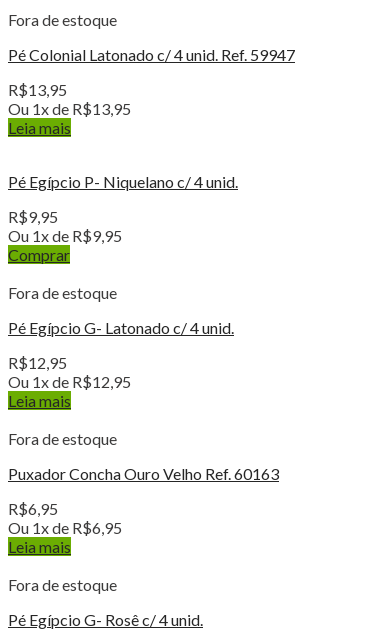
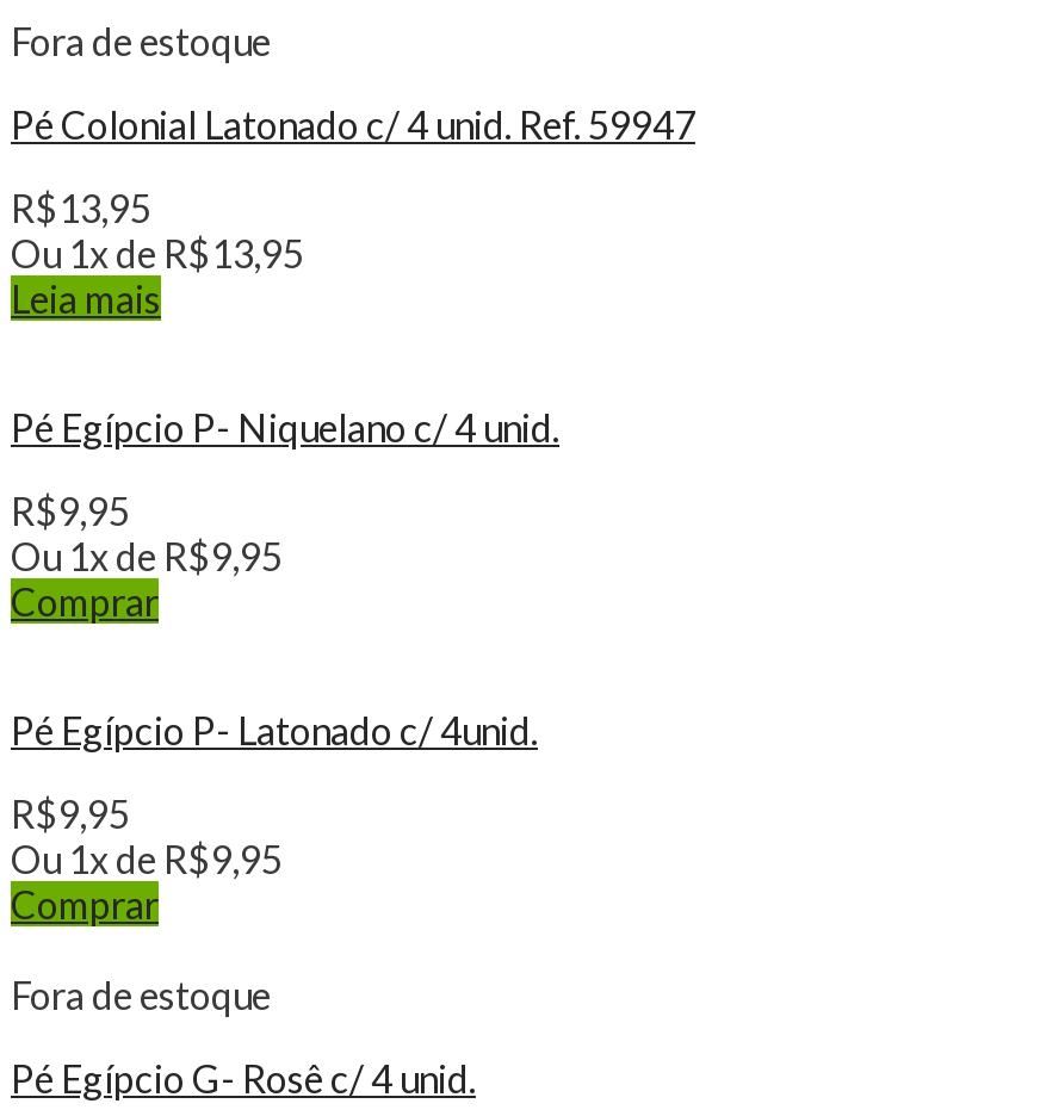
[8,283,279,556] Fora de estoque | Pé Egípcio G- Latonado c/ 4 unid. | R$12,95 | Ou 1x de R$12,95 | Leia mais | Fora de estoque | Puxador Concha Ouro Velho Ref. 60163 | R$6,95 | Ou 1x de R$6,95 | Leia mais -> [11,707,538,926] Pé Egípcio P- Latonado c/ 4unid. | R$9,95 | Ou 1x de R$9,95 | Comprar

